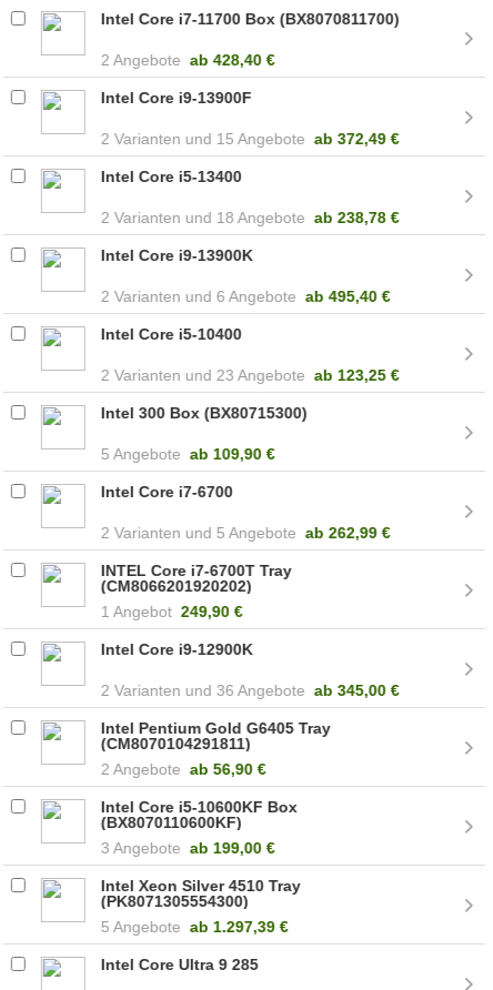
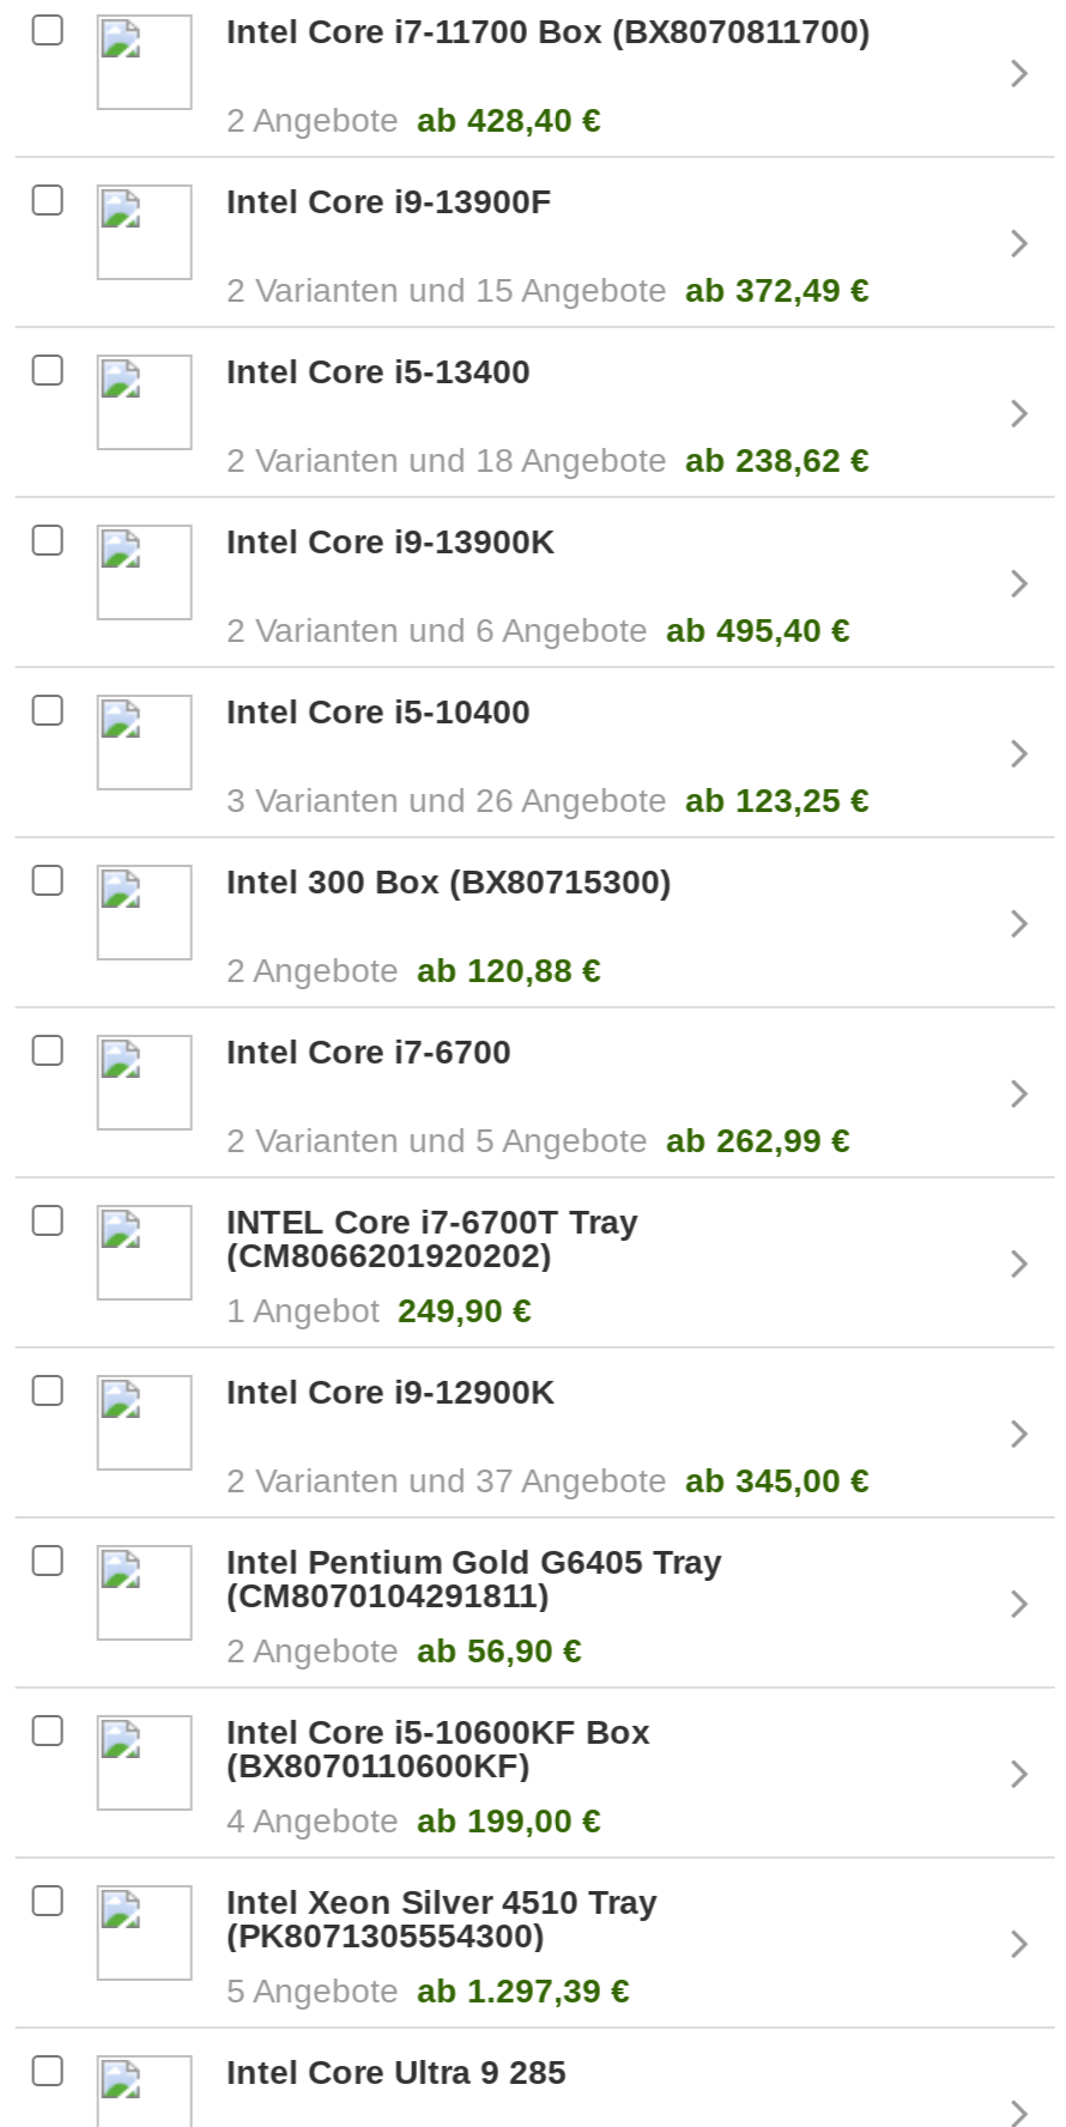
[217,209,399,226] 18 Angebote ab 238,78 € -> [476,440,870,479] 18 Angebote ab 238,62 €
[101,366,110,384] 2 -> [226,781,246,819] 3
[217,366,399,384] 23 Angebote ab 123,25 € -> [476,781,870,819] 26 Angebote ab 123,25 €
[101,445,275,463] 5 Angebote ab 109,90 € -> [226,951,601,989] 2 Angebote ab 120,88 €
[217,681,399,699] 36 Angebote ab 345,00 € -> [476,1461,870,1499] 37 Angebote ab 345,00 €
[101,839,275,857] 3 Angebote ab 199,00 € -> [226,1801,601,1839] 4 Angebote ab 199,00 €

